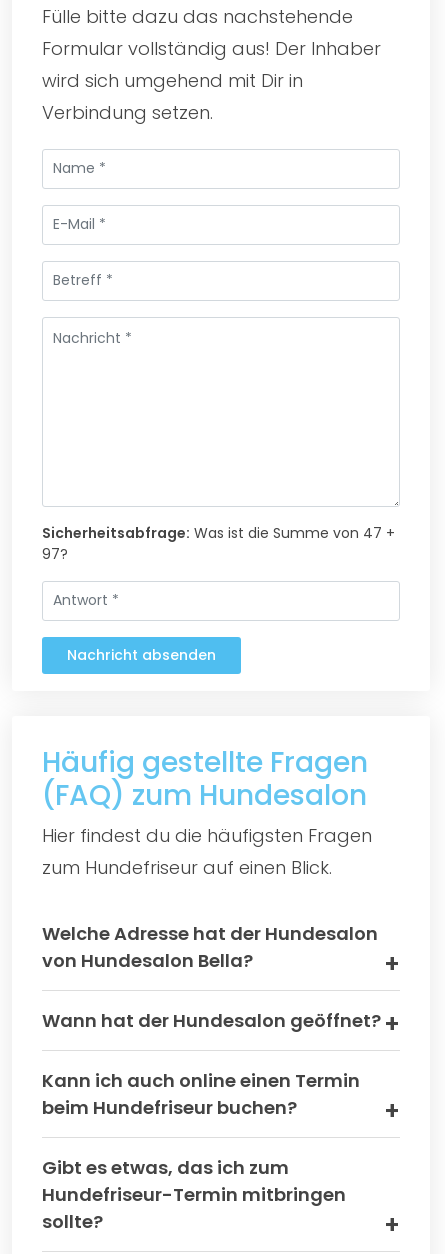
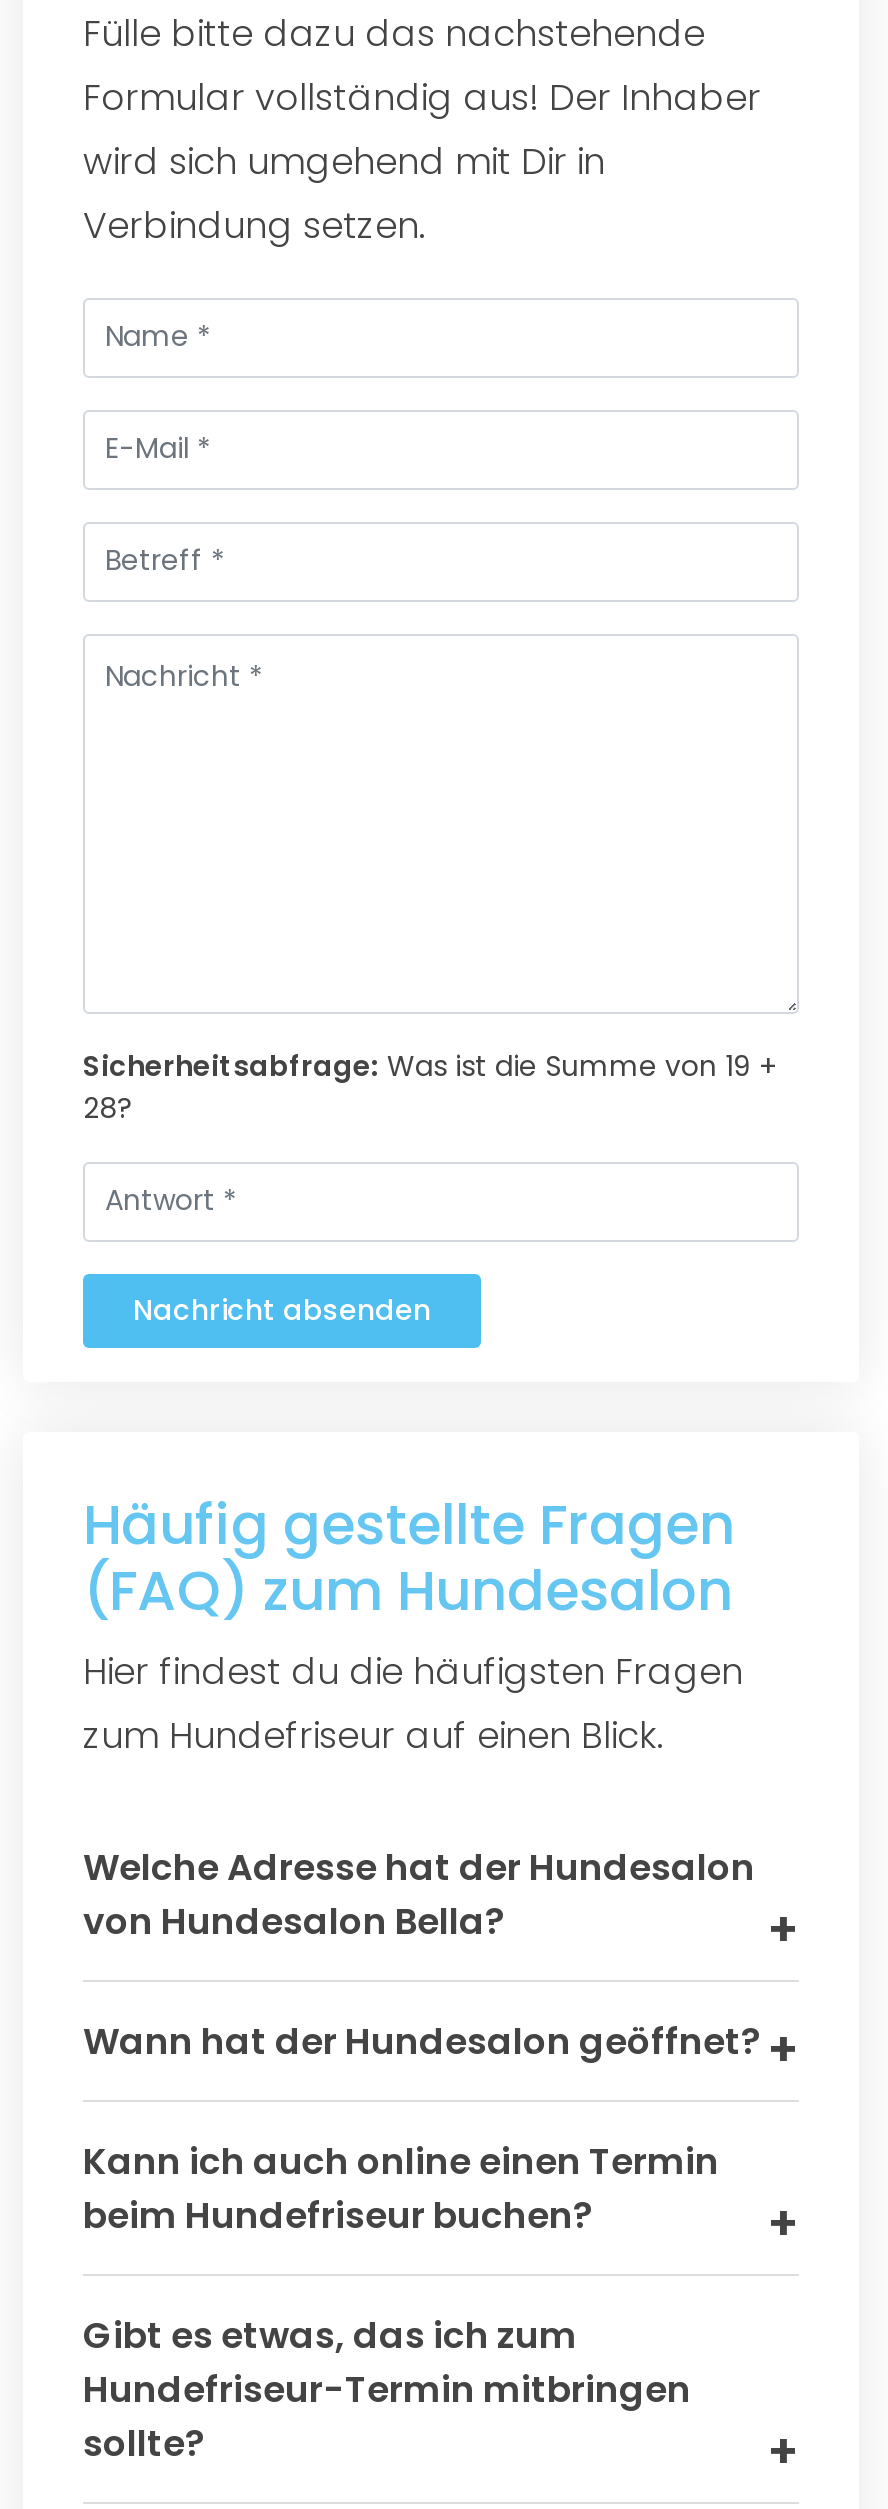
[42,523,395,543] Sicherheitsabfrage: Was ist die Summe von 47 + -> [83,1045,777,1085] Sicherheitsabfrage: Was ist die Summe von 19 +
[42,544,68,564] 97? -> [83,1087,133,1127] 28?

